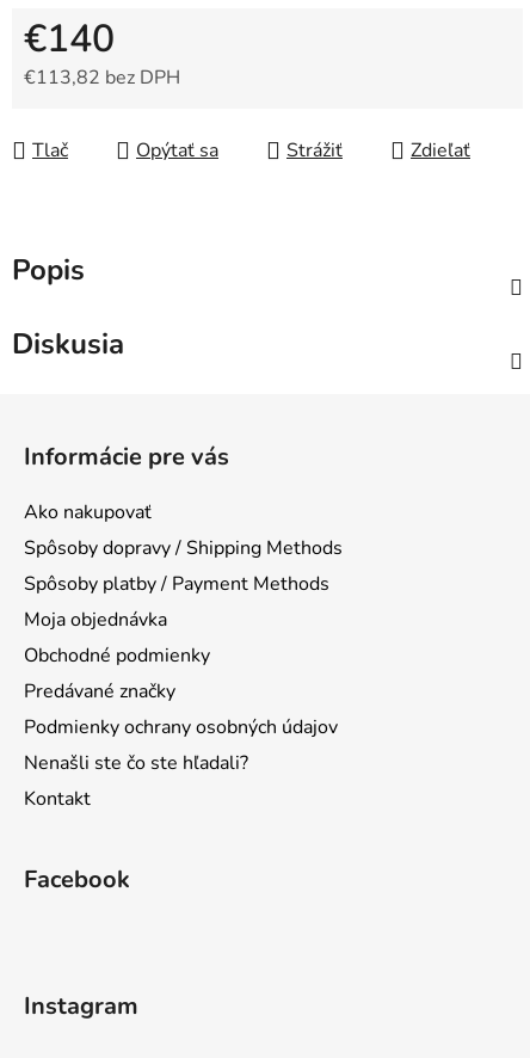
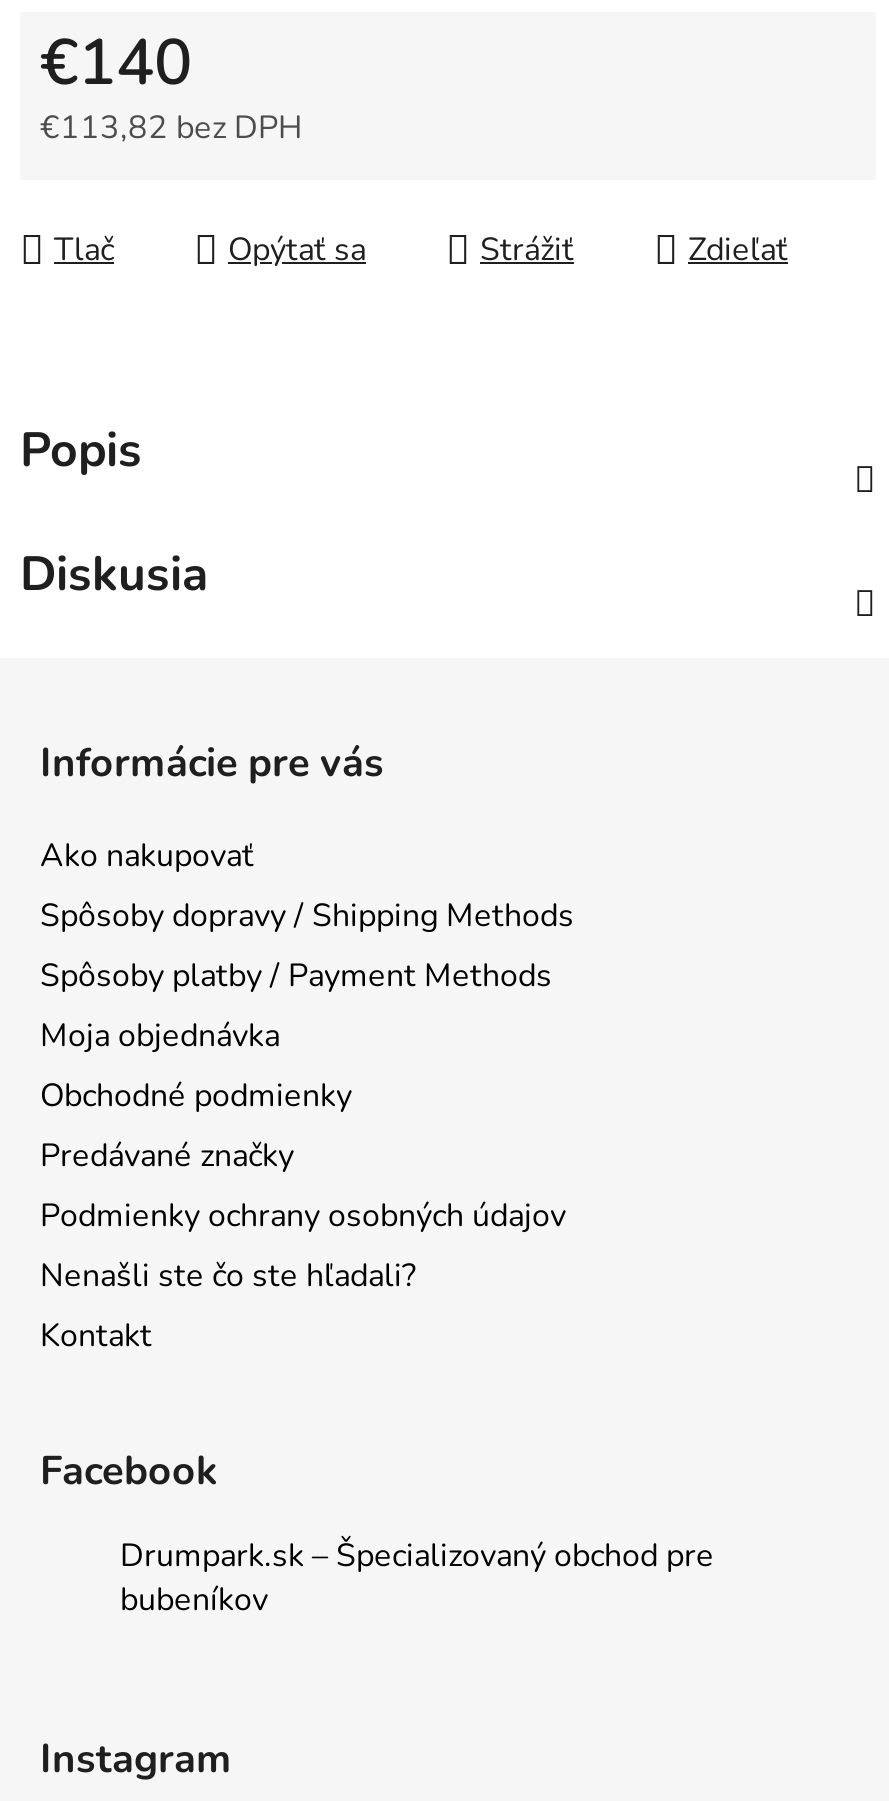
none -> [120,1534,714,1622] Drumpark.sk – Špecializovaný obchod pre | bubeníkov

